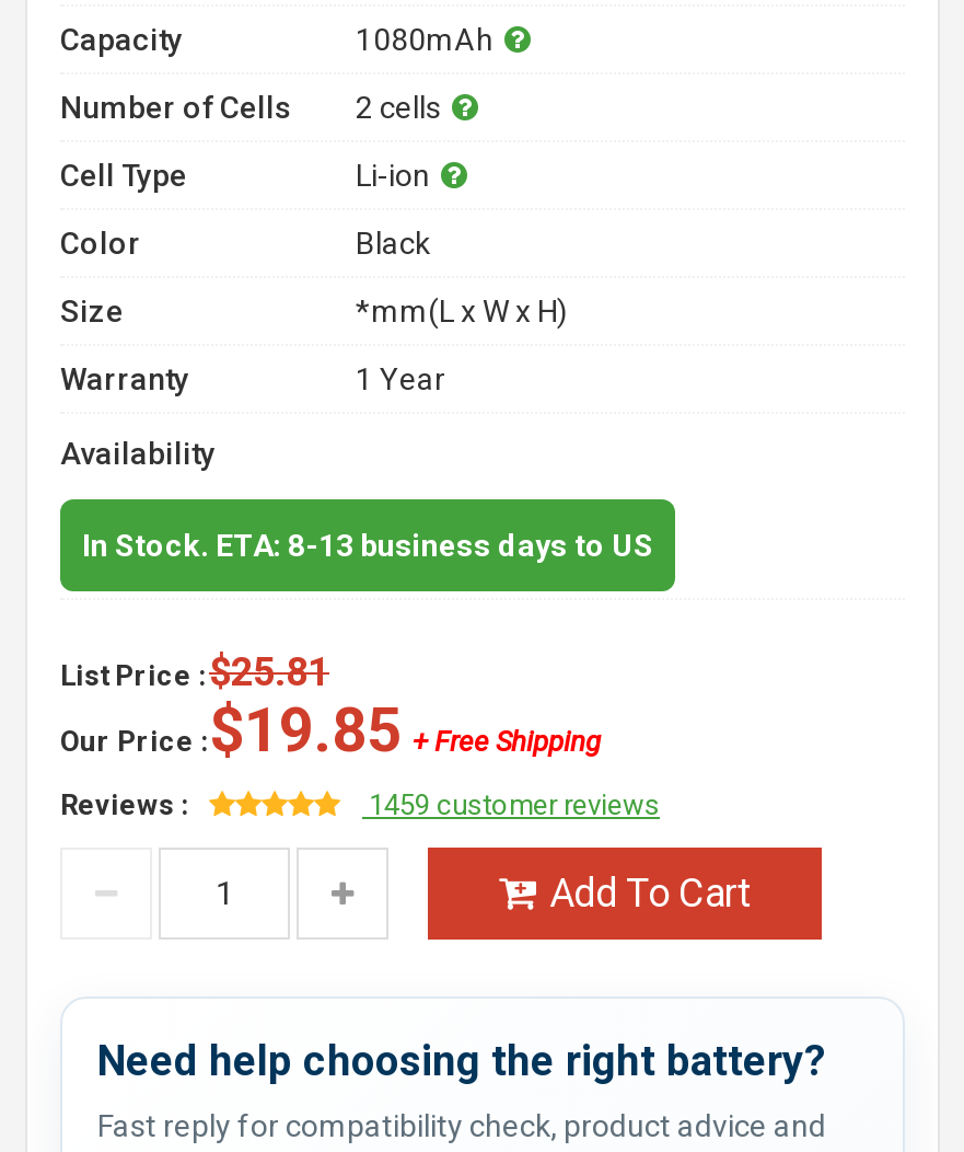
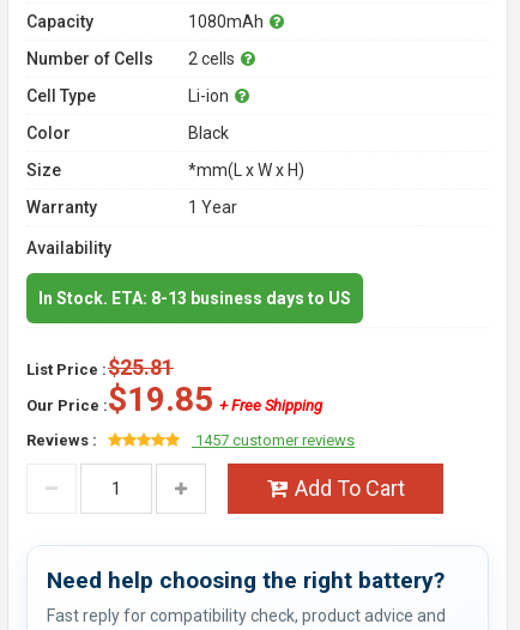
[362,788,660,821] 1459 customer reviews -> [192,431,355,449] 1457 customer reviews

